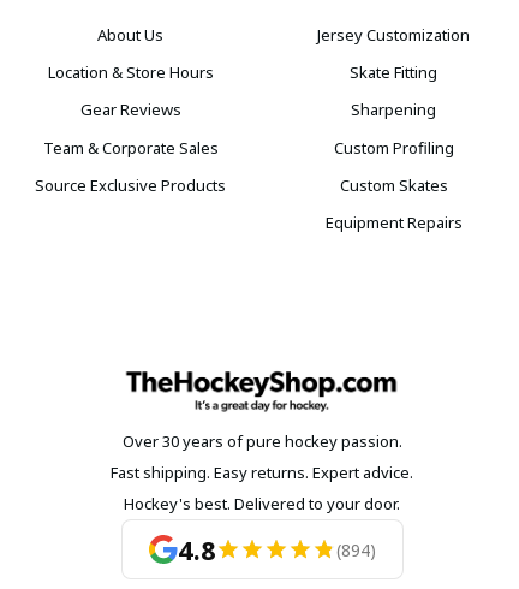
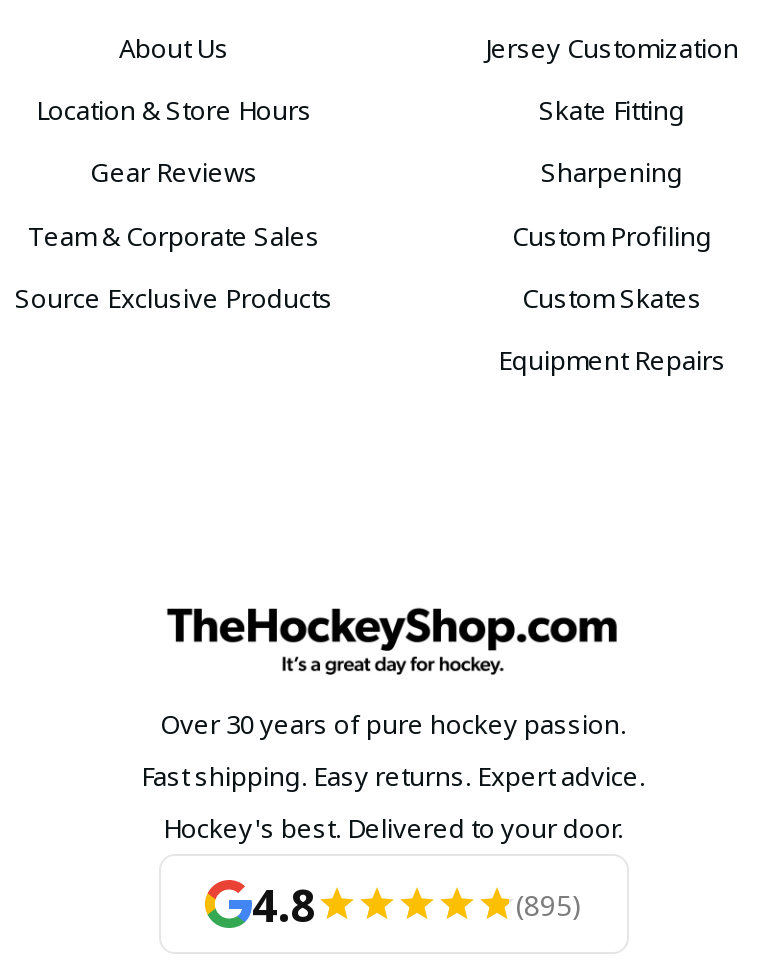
[336,538,375,561] (894) -> [516,886,582,924] (895)

